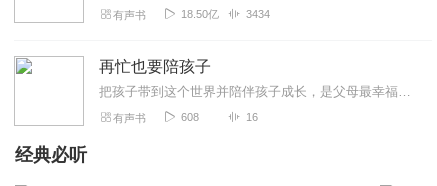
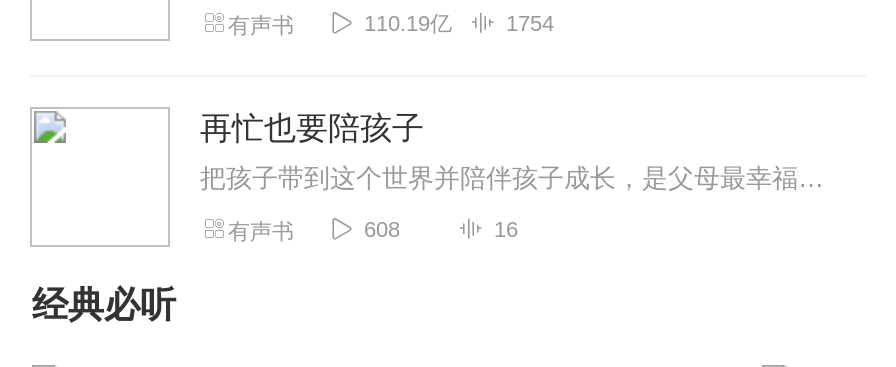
[181,8,219,20] 18.50亿 -> [364,11,452,35] 110.19亿
[246,8,270,20] 3434 -> [506,11,554,35] 1754

